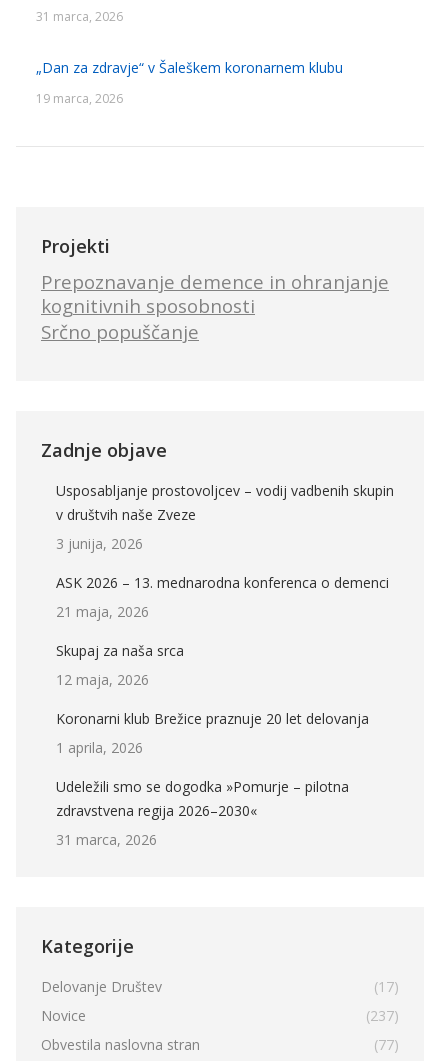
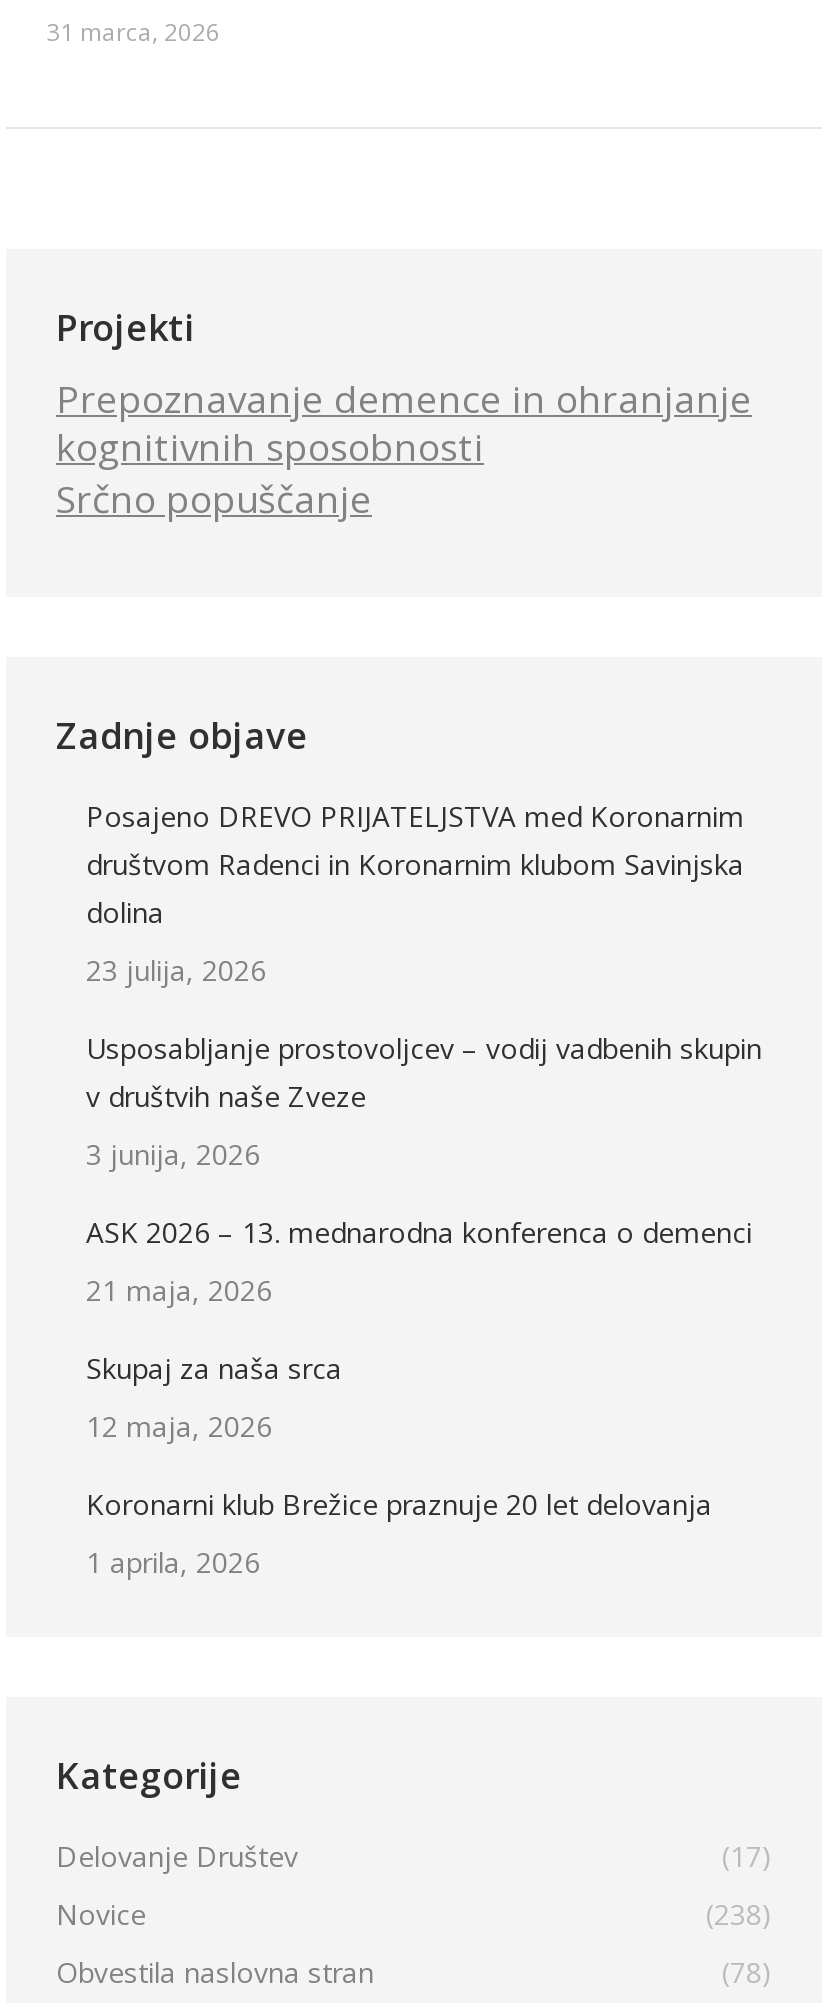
[36,58,343,107] „Dan za zdravje“ v Šaleškem koronarnem klubu | 19 marca, 2026 -> none
moved [41,234,389,462] -> [56,303,752,759]: Projekti | Prepoznavanje demence in ohranjanje | kognitivnih sposobnosti | Srčno popuščanje | Zadnje objave
none -> [86,797,744,989] Posajeno DREVO PRIJATELJSTVA med Koronarnim | društvom Radenci in Koronarnim klubom Savinjska | dolina | 23 julija, 2026
moved [56,481,394,757] -> [86,1029,762,1581]: Usposabljanje prostovoljcev – vodij vadbenih skupin | v društvih naše Zveze | 3 junija, 2026 | ... | Koronarni klub Brežice praznuje 20 let delovanja | 1 aprila, 2026
[56,777,349,849] Udeležili smo se dogodka »Pomurje – pilotna | zdravstvena regija 2026–2030« | 31 marca, 2026 -> none
[366,1006,399,1025] (237) -> [706,1895,772,1933] (238)
[374,1035,399,1054] (77) -> [722,1953,772,1991] (78)

